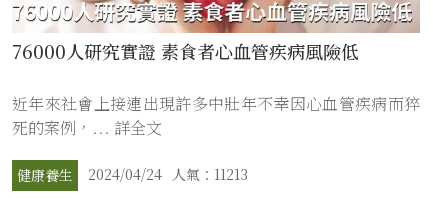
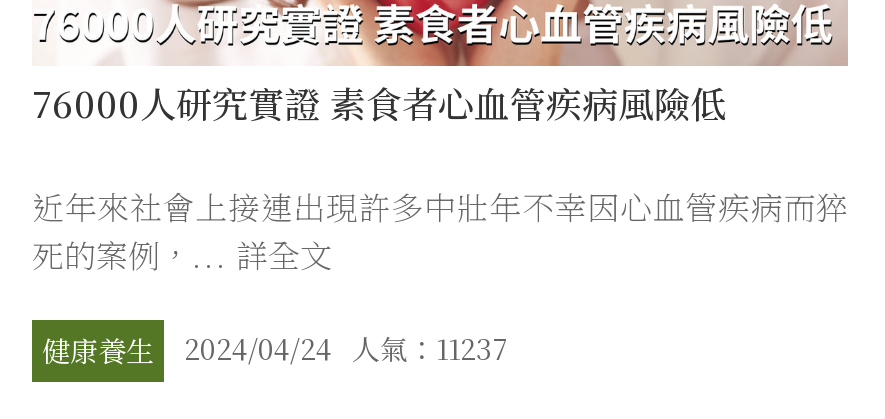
[88,164,248,184] 2024/04/24 人氣：11213 -> [184,328,508,368] 2024/04/24 人氣：11237

